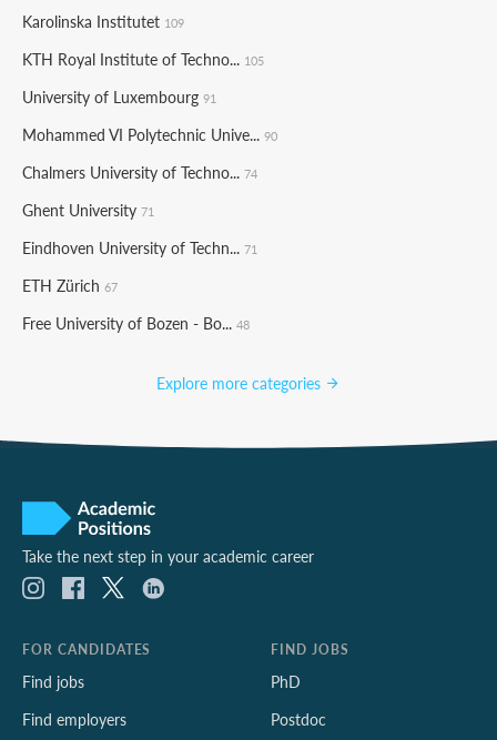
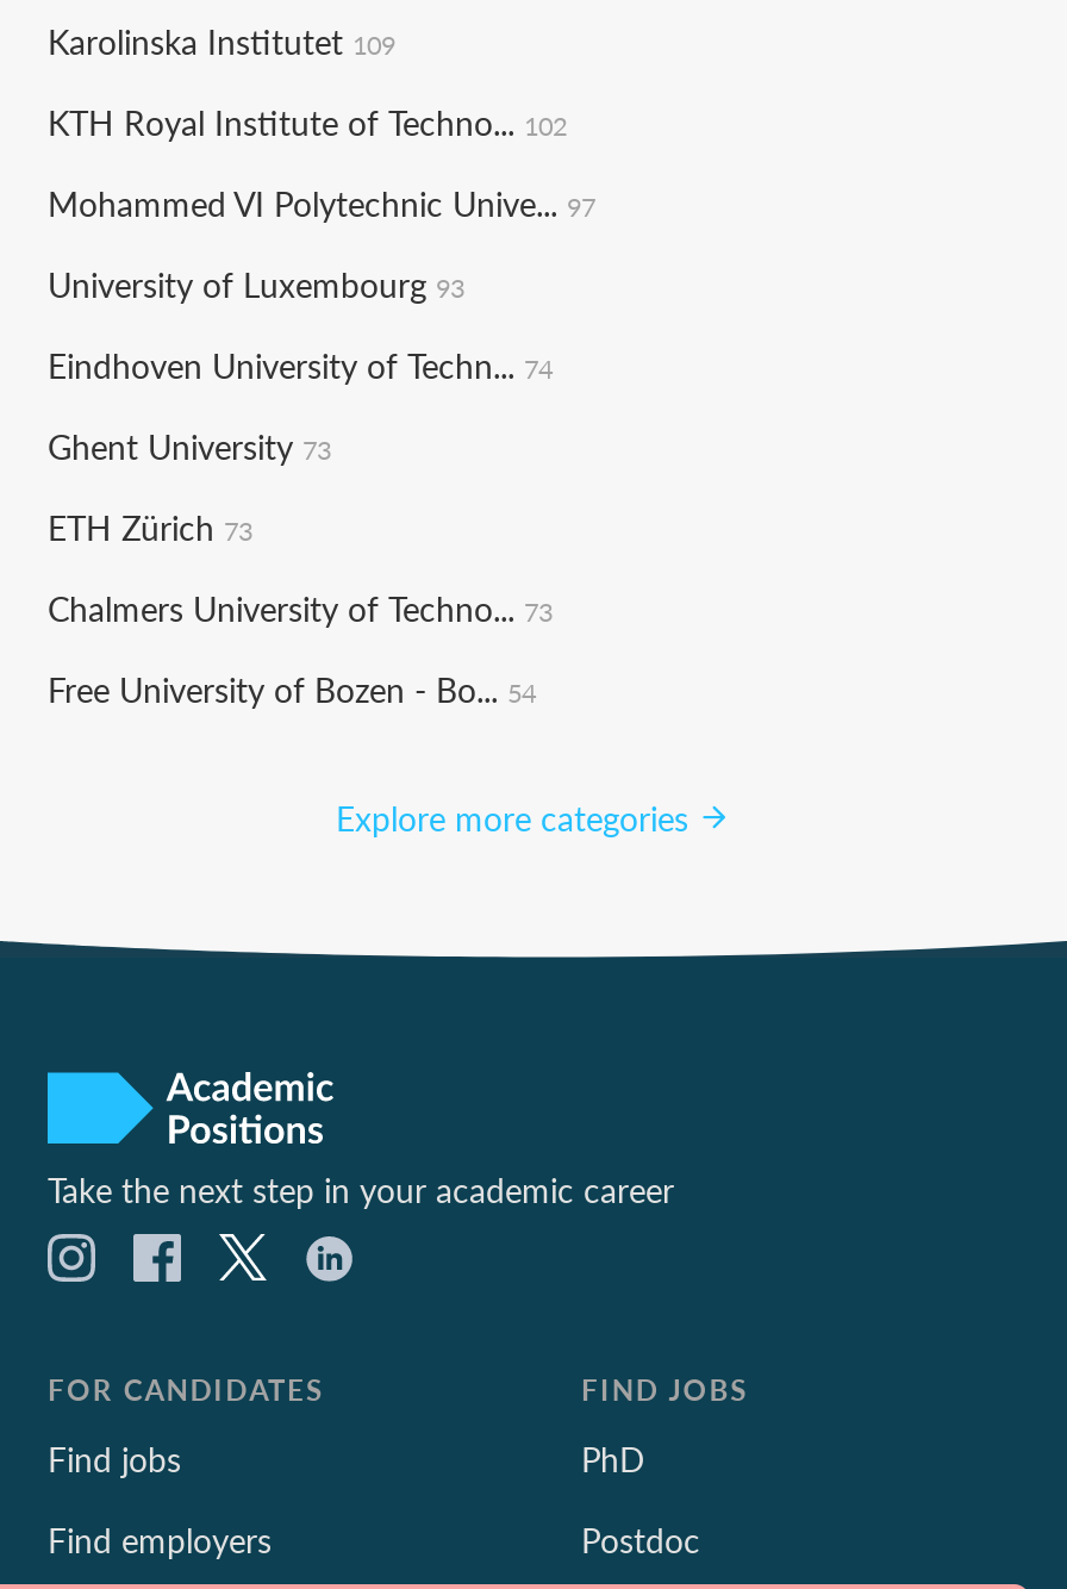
[22,48,264,70] KTH Royal Institute of Techno... 105 -> [48,98,567,145] KTH Royal Institute of Techno... 102
[22,85,216,108] University of Luxembourg 91 -> [48,179,595,226] Mohammed VI Polytechnic Unive... 97
[22,123,277,145] Mohammed VI Polytechnic Unive... 90 -> [48,260,464,307] University of Luxembourg 93
[22,161,257,183] Chalmers University of Techno... 74 -> [48,341,553,388] Eindhoven University of Techn... 74
[22,199,154,221] Ghent University 71 -> [48,422,331,469] Ghent University 73
[22,236,257,259] Eindhoven University of Techn... 71 -> [48,503,252,550] ETH Zürich 73
[22,274,118,296] ETH Zürich 67 -> [48,584,553,631] Chalmers University of Techno... 73
[22,312,250,334] Free University of Bozen - Bo... 48 -> [48,665,536,712] Free University of Bozen - Bo... 54

